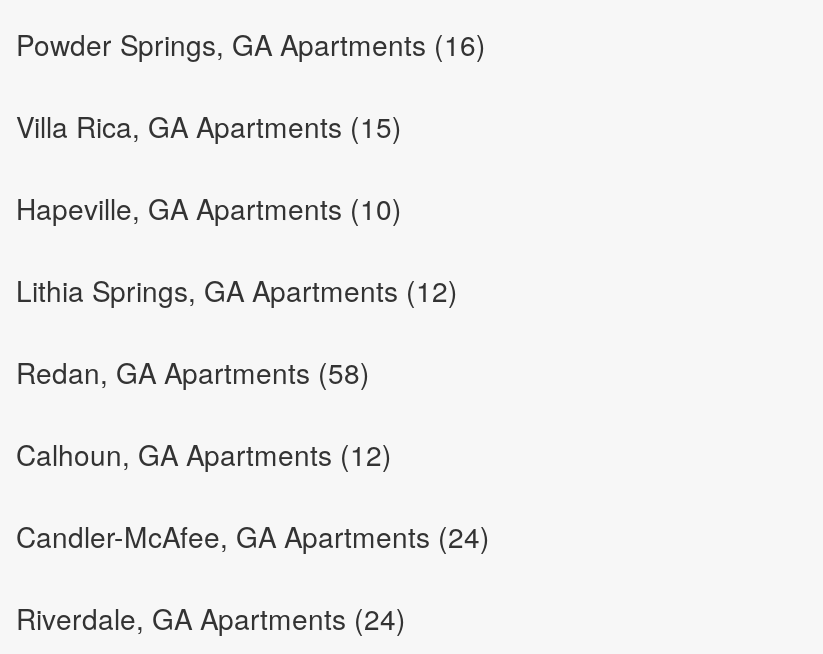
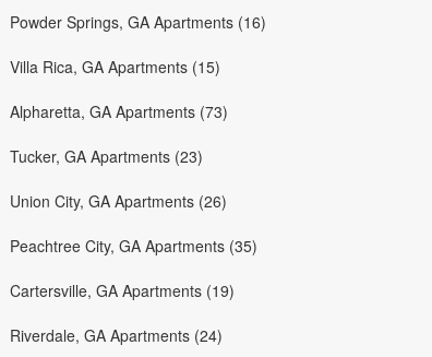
[16,188,402,228] Hapeville, GA Apartments (10) -> [10,101,228,122] Alpharetta, GA Apartments (73)
[16,270,458,310] Lithia Springs, GA Apartments (12) -> [10,145,203,167] Tucker, GA Apartments (23)
[16,352,370,392] Redan, GA Apartments (58) -> [10,190,227,212] Union City, GA Apartments (26)
[16,434,392,474] Calhoun, GA Apartments (12) -> [10,235,257,257] Peachtree City, GA Apartments (35)
[16,516,490,556] Candler-McAfee, GA Apartments (24) -> [10,280,235,302] Cartersville, GA Apartments (19)

